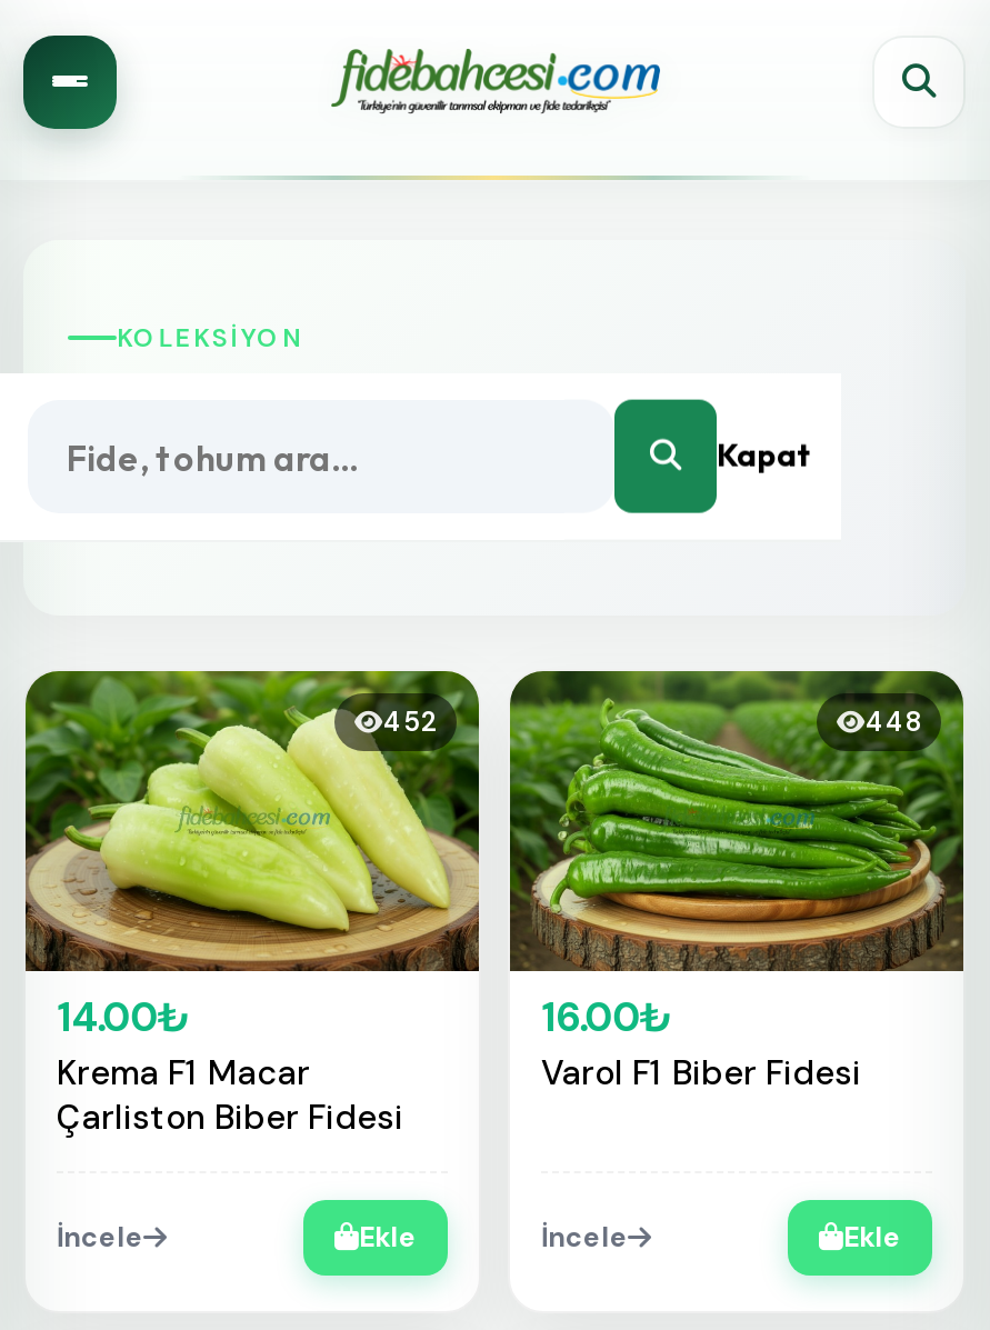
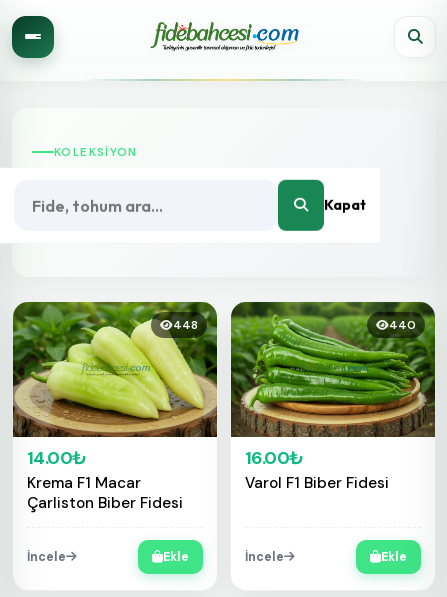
[383,703,437,739] 452 -> [173,316,198,332] 448
[866,703,921,739] 448 -> [389,316,416,332] 440

